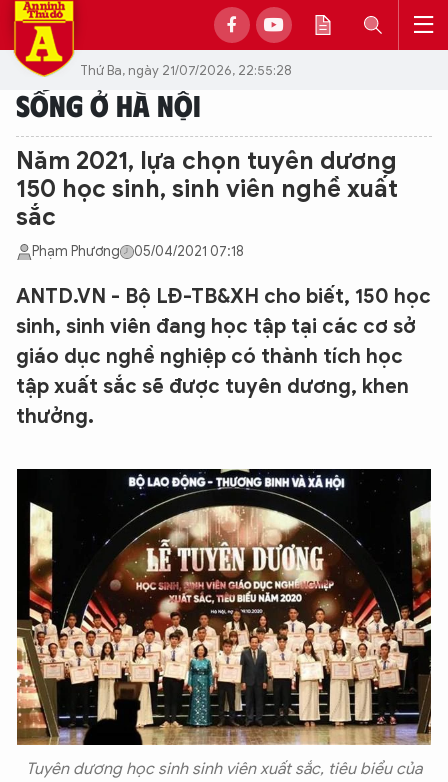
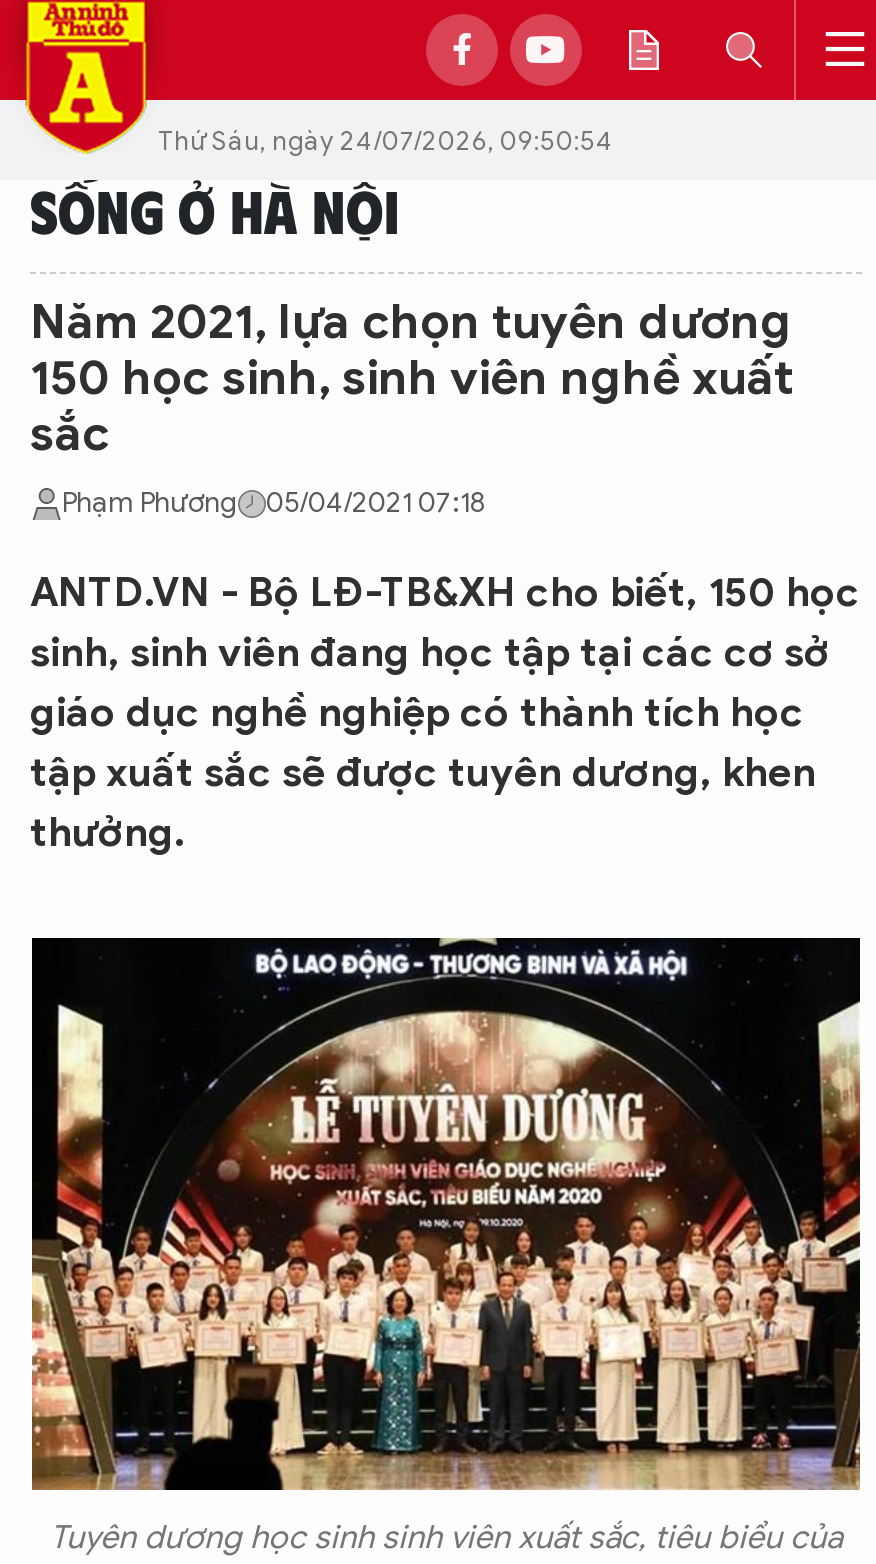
[80,61,292,78] Thứ Ba, ngày 21/07/2026, 22:55:28 -> [158,123,614,157] Thứ Sáu, ngày 24/07/2026, 09:50:54

